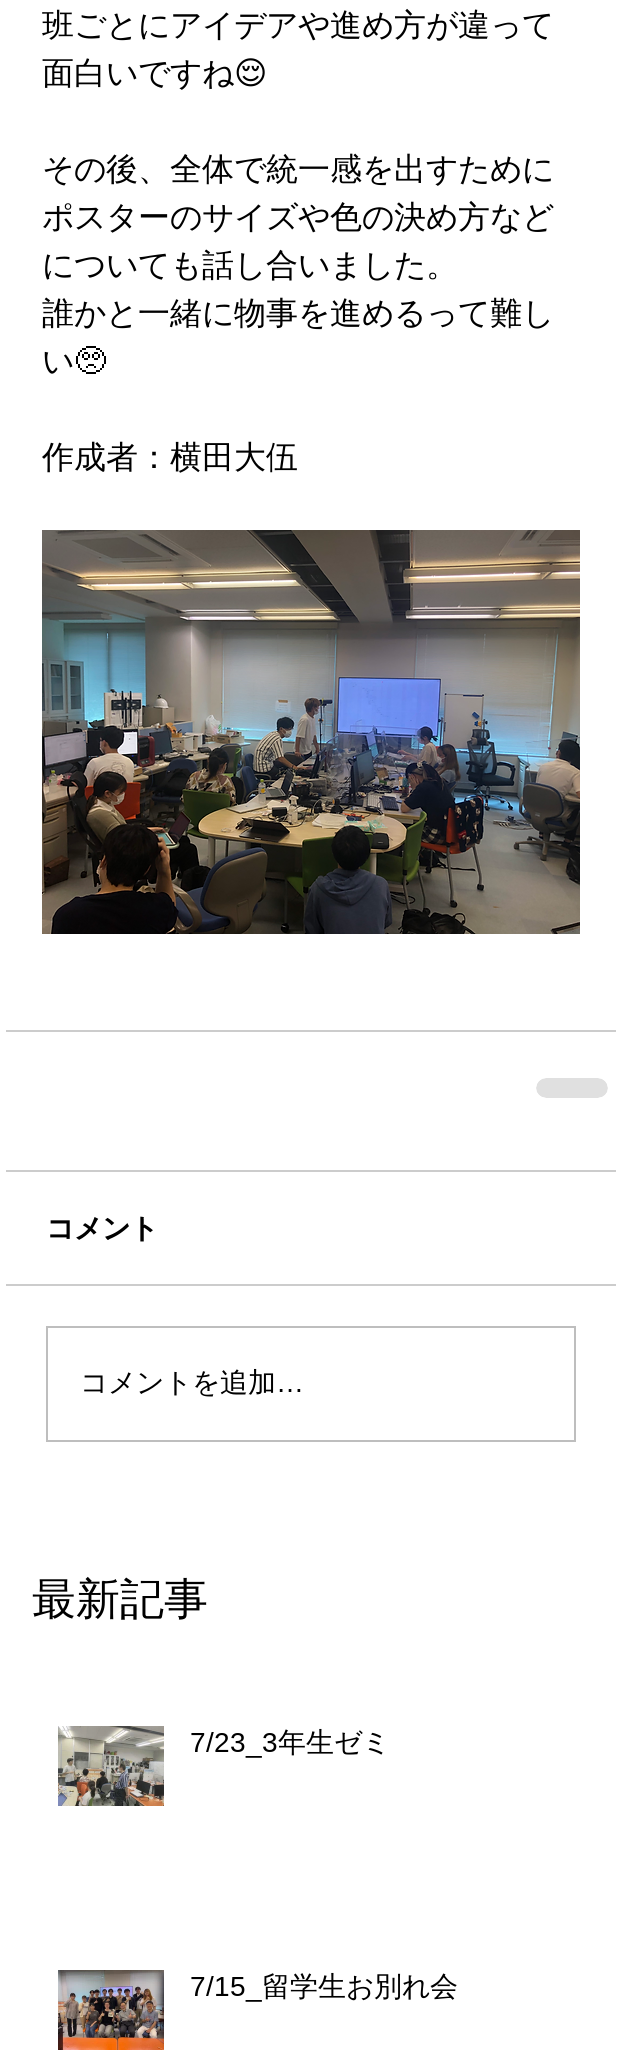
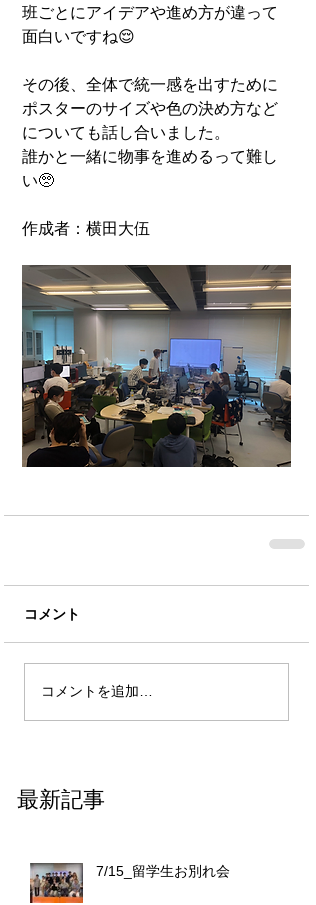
[58,1726,390,1808] [image] | 7/23_3年生ゼミ -> none

